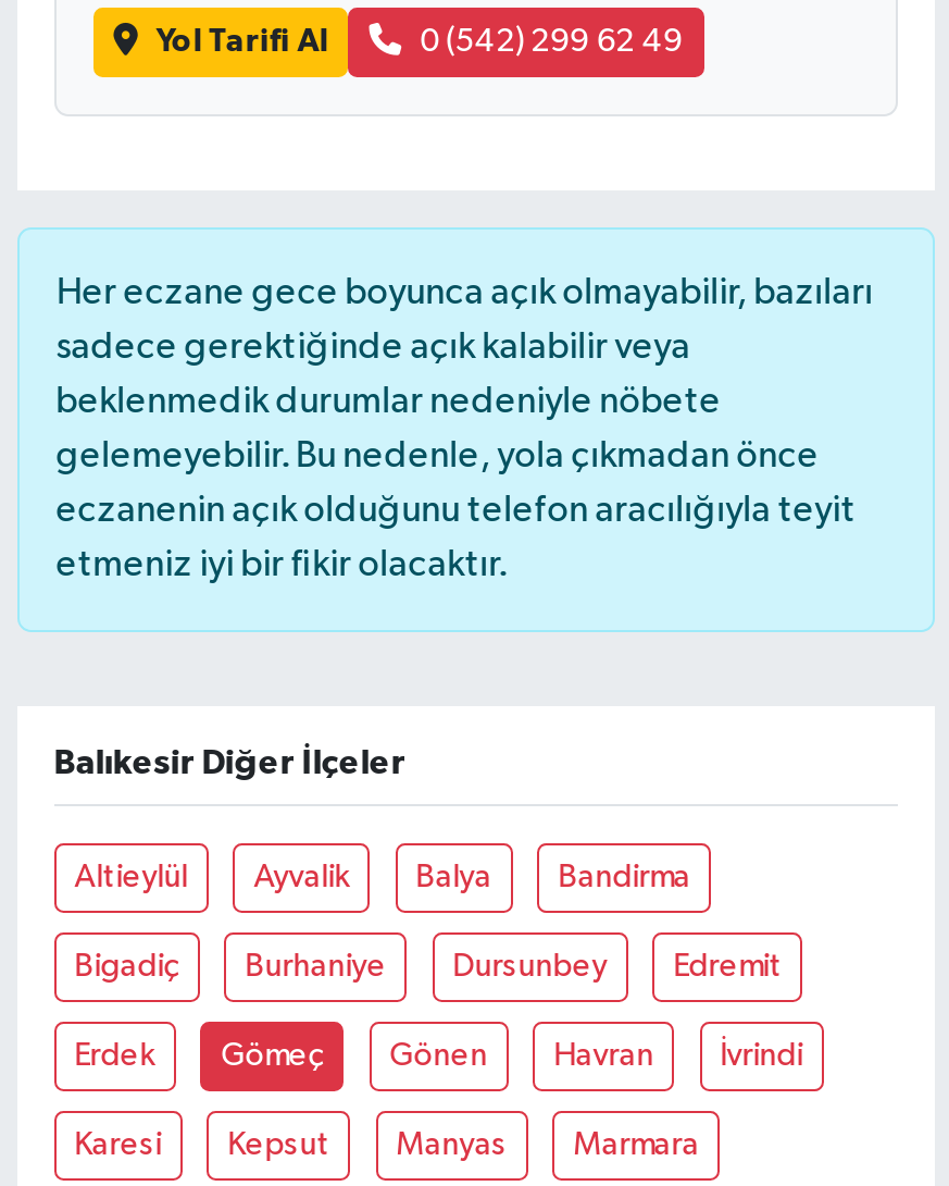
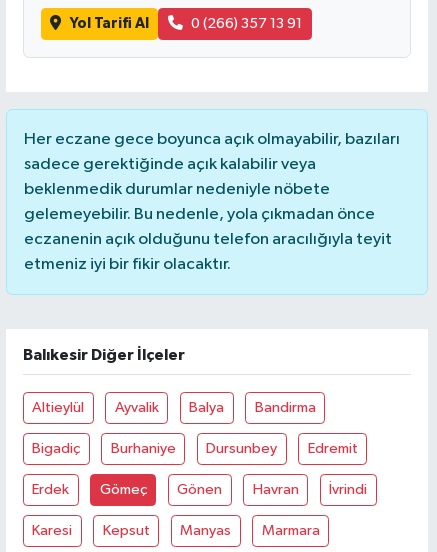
[420,25,683,58] 0 (542) 299 62 49 -> [191,16,302,31] 0 (266) 357 13 91

